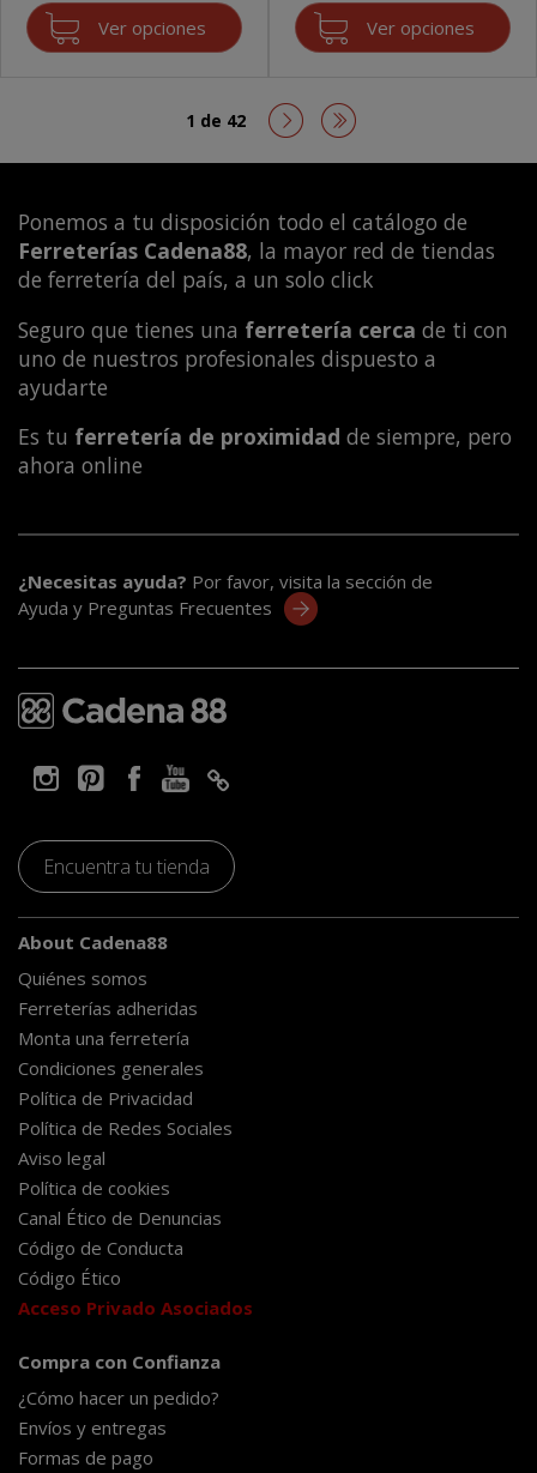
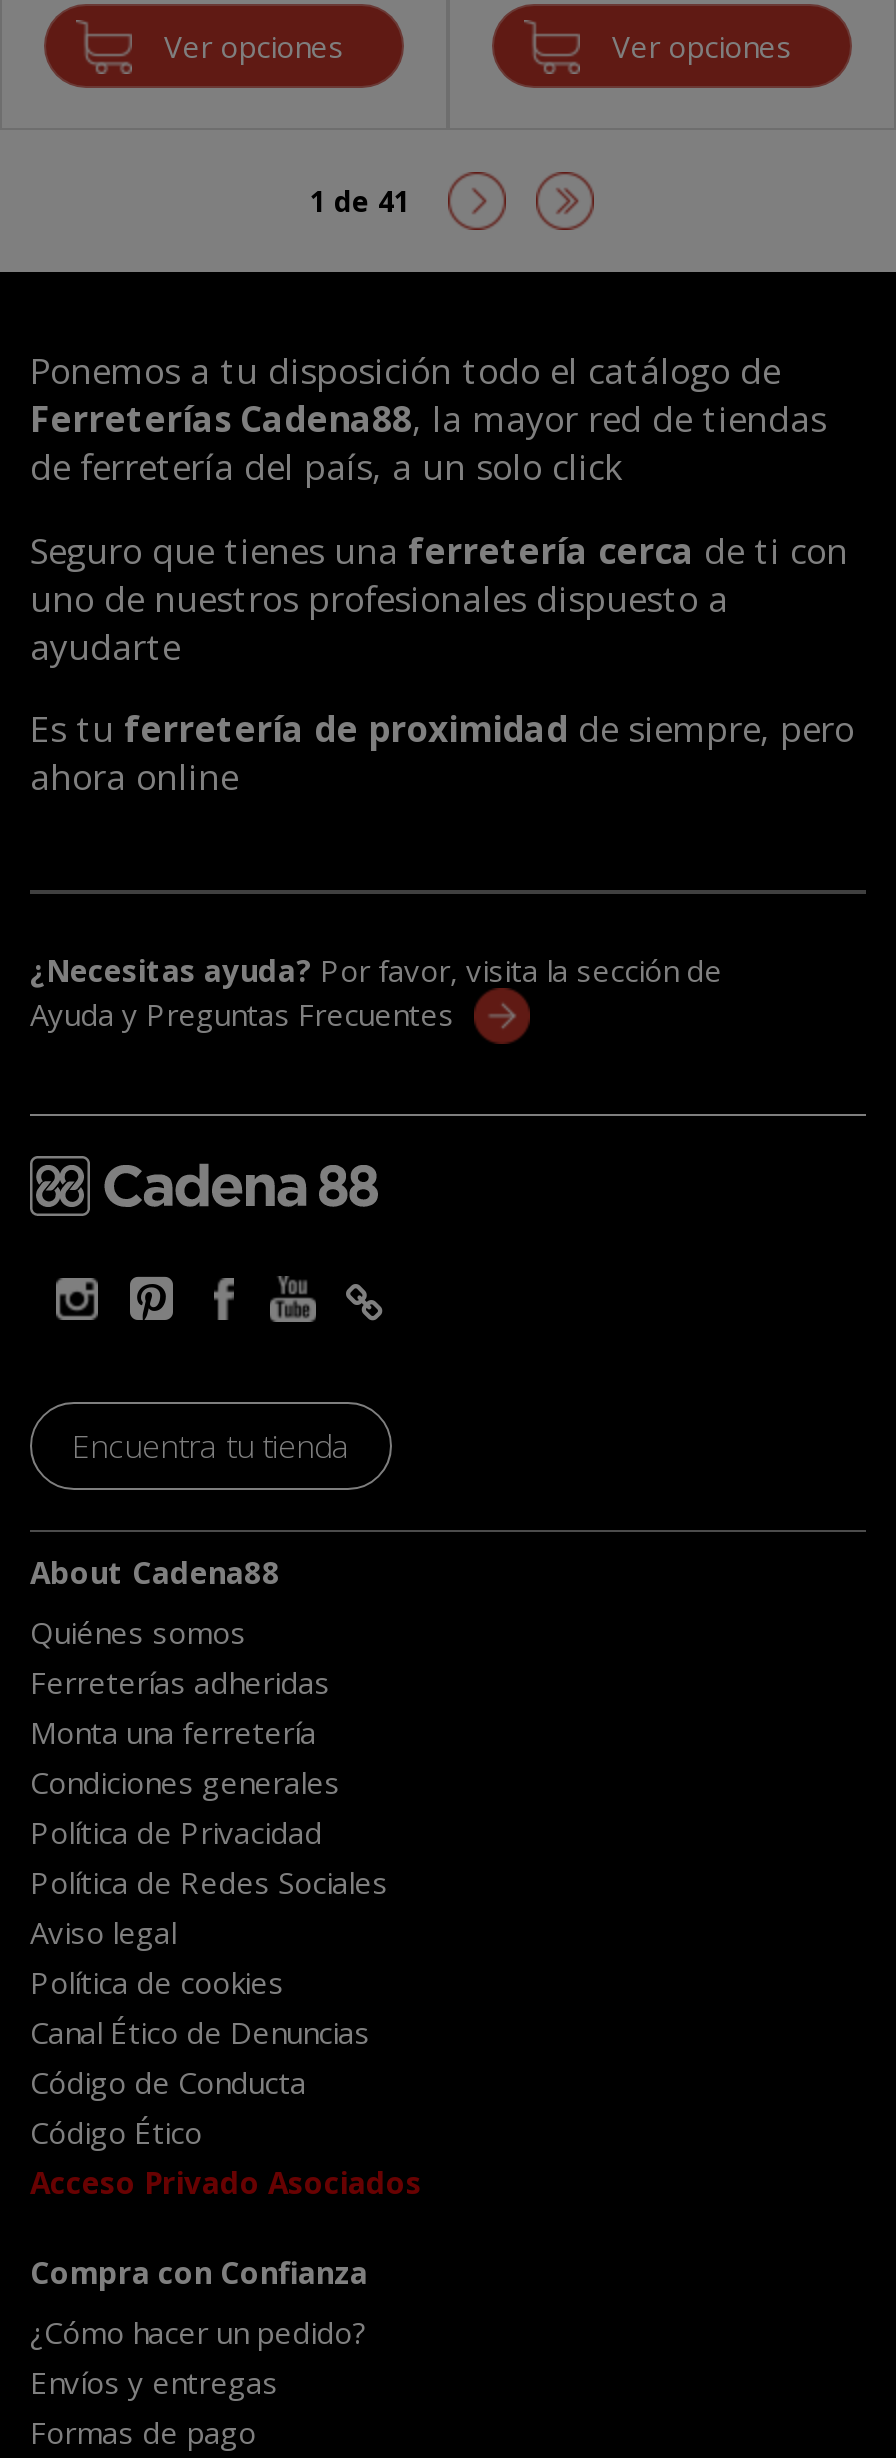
[186,108,246,131] 1 de 42 -> [310,181,410,219] 1 de 41

